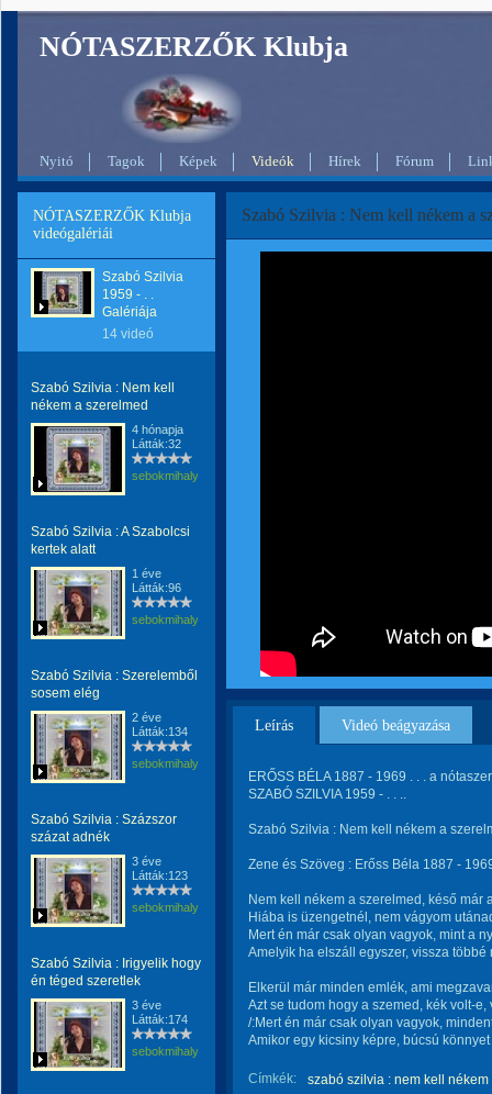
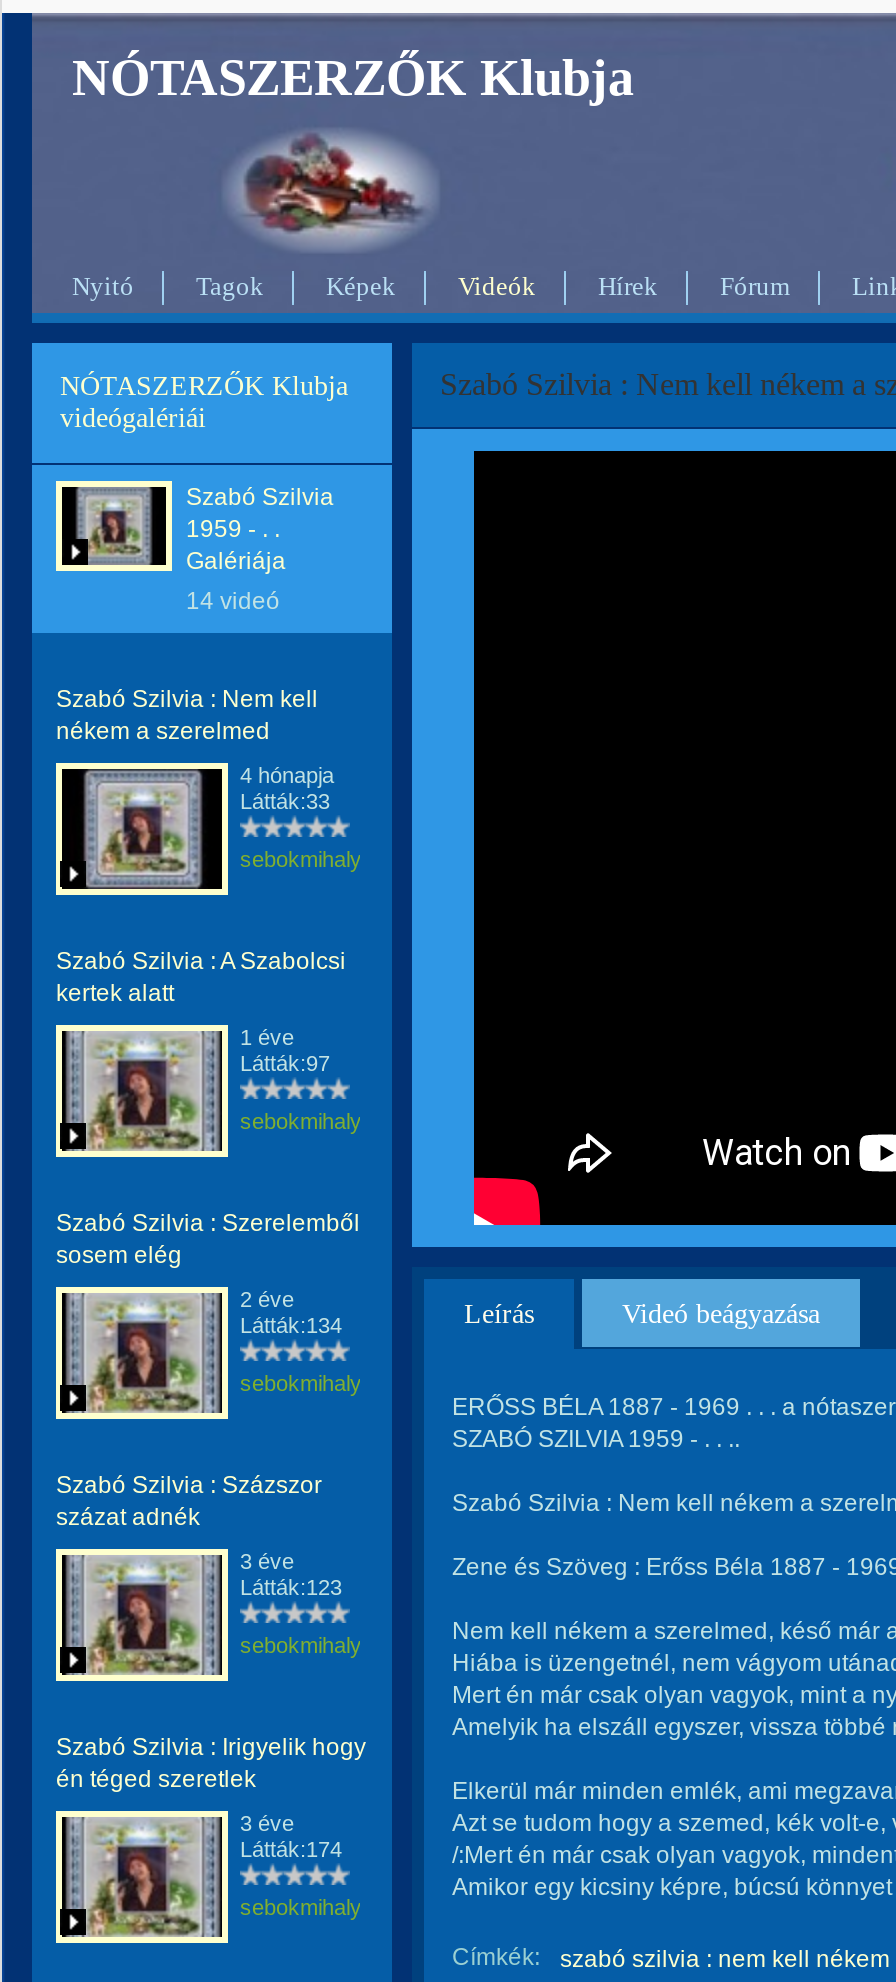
[132,437,181,450] Látták:32 -> [240,789,330,813] Látták:33
[132,581,181,594] Látták:96 -> [240,1051,330,1075] Látták:97

